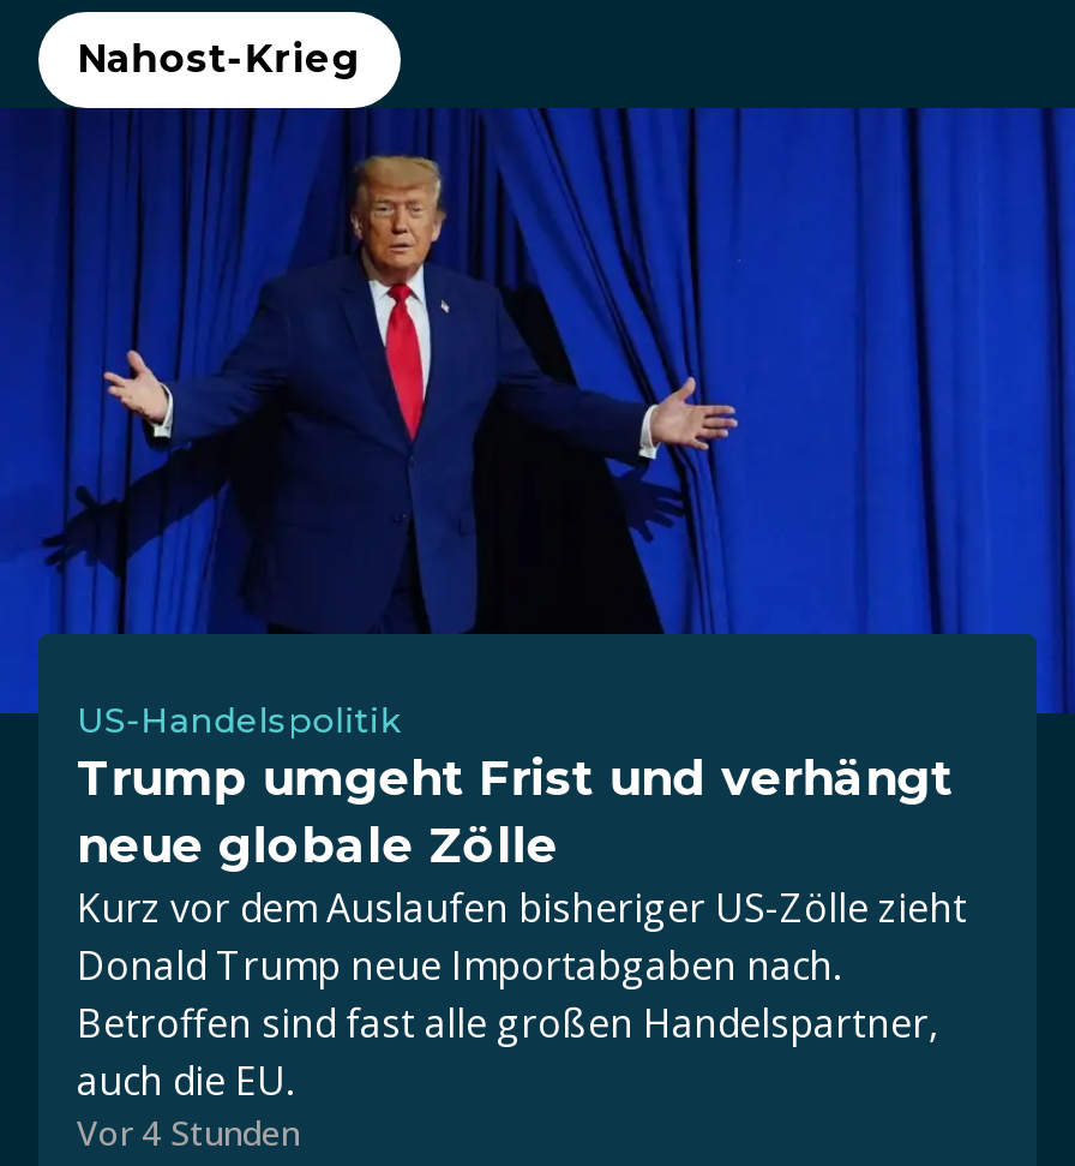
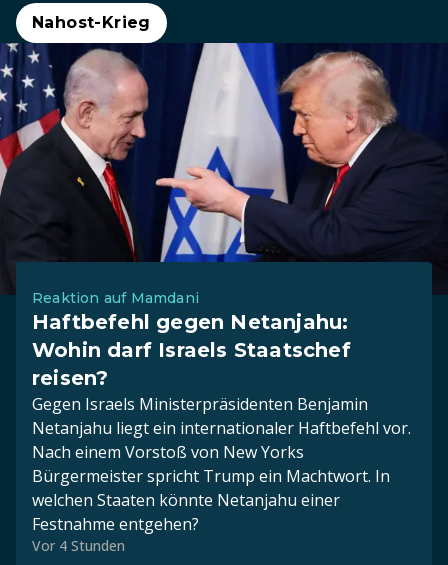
[7,106,1068,1107] [image] | US-Handelspolitik | Trump umgeht Frist und verhängt | neue globale Zölle | Kurz vor dem Auslaufen bisheriger US-Zölle zieht | Donald Trump neue Importabgaben nach. | Betroffen sind fast alle großen Handelspartner, | auch die EU. -> [3,42,445,535] [image] | Reaktion auf Mamdani | Haftbefehl gegen Netanjahu: | Wohin darf Israels Staatschef | reisen? | Gegen Israels Ministerpräsidenten Benjamin | Netanjahu liegt ein internationaler Haftbefehl vor. | Nach einem Vorstoß von New Yorks | Bürgermeister spricht Trump ein Machtwort. In | welchen Staaten könnte Netanjahu einer | Festnahme entgehen?

